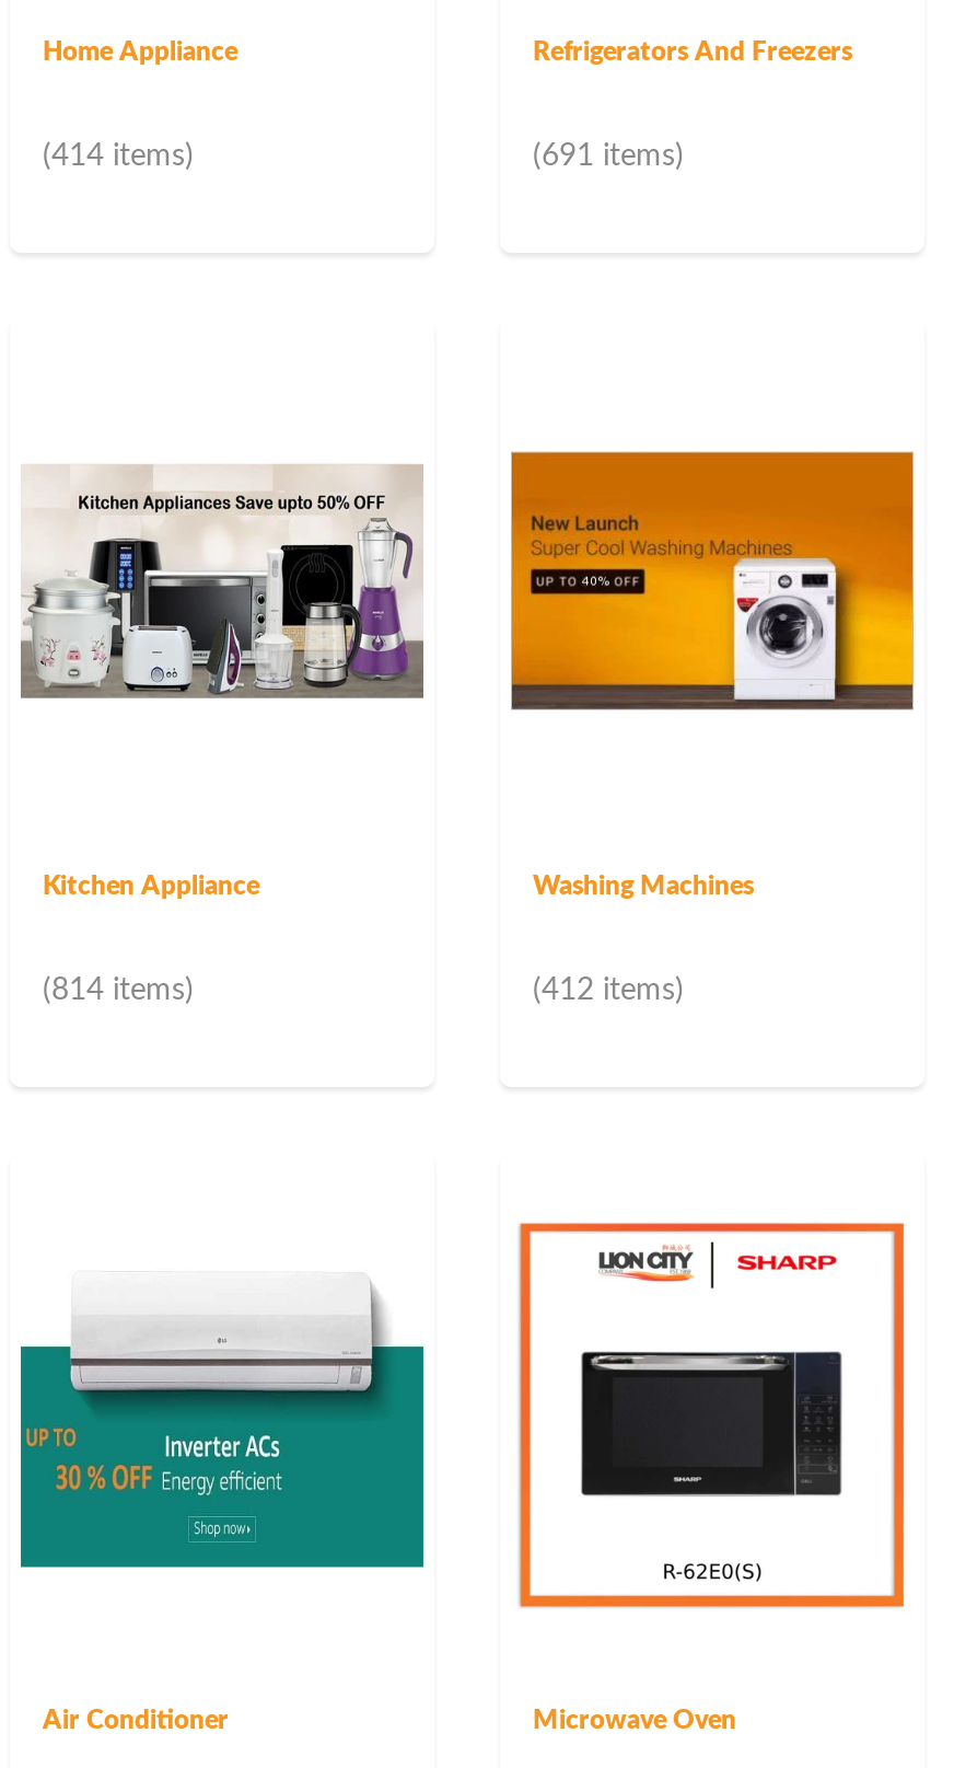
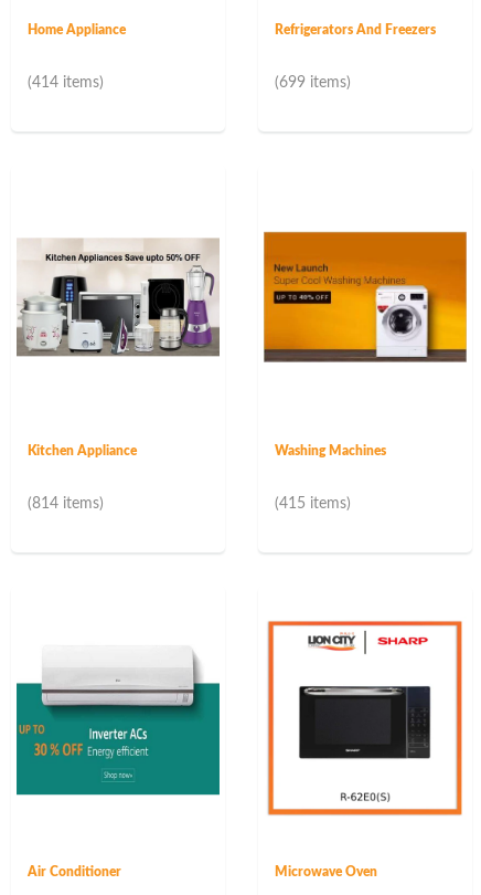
[533,141,684,171] (691 items) -> [275,75,351,90] (699 items)
[533,975,684,1006] (412 items) -> [275,496,351,511] (415 items)

